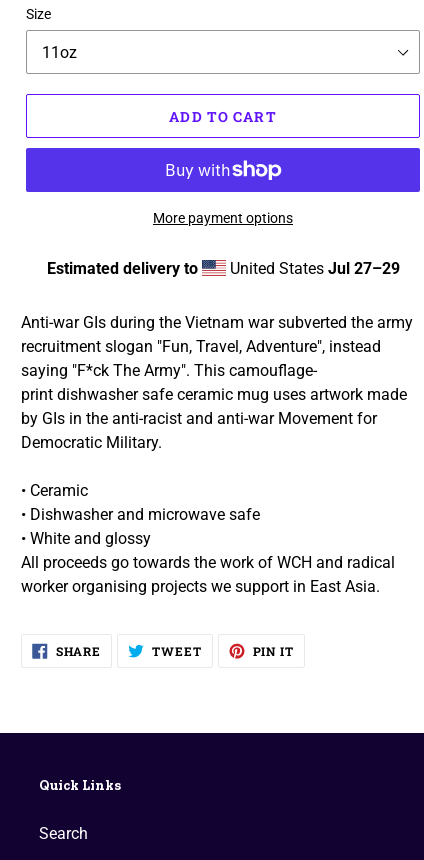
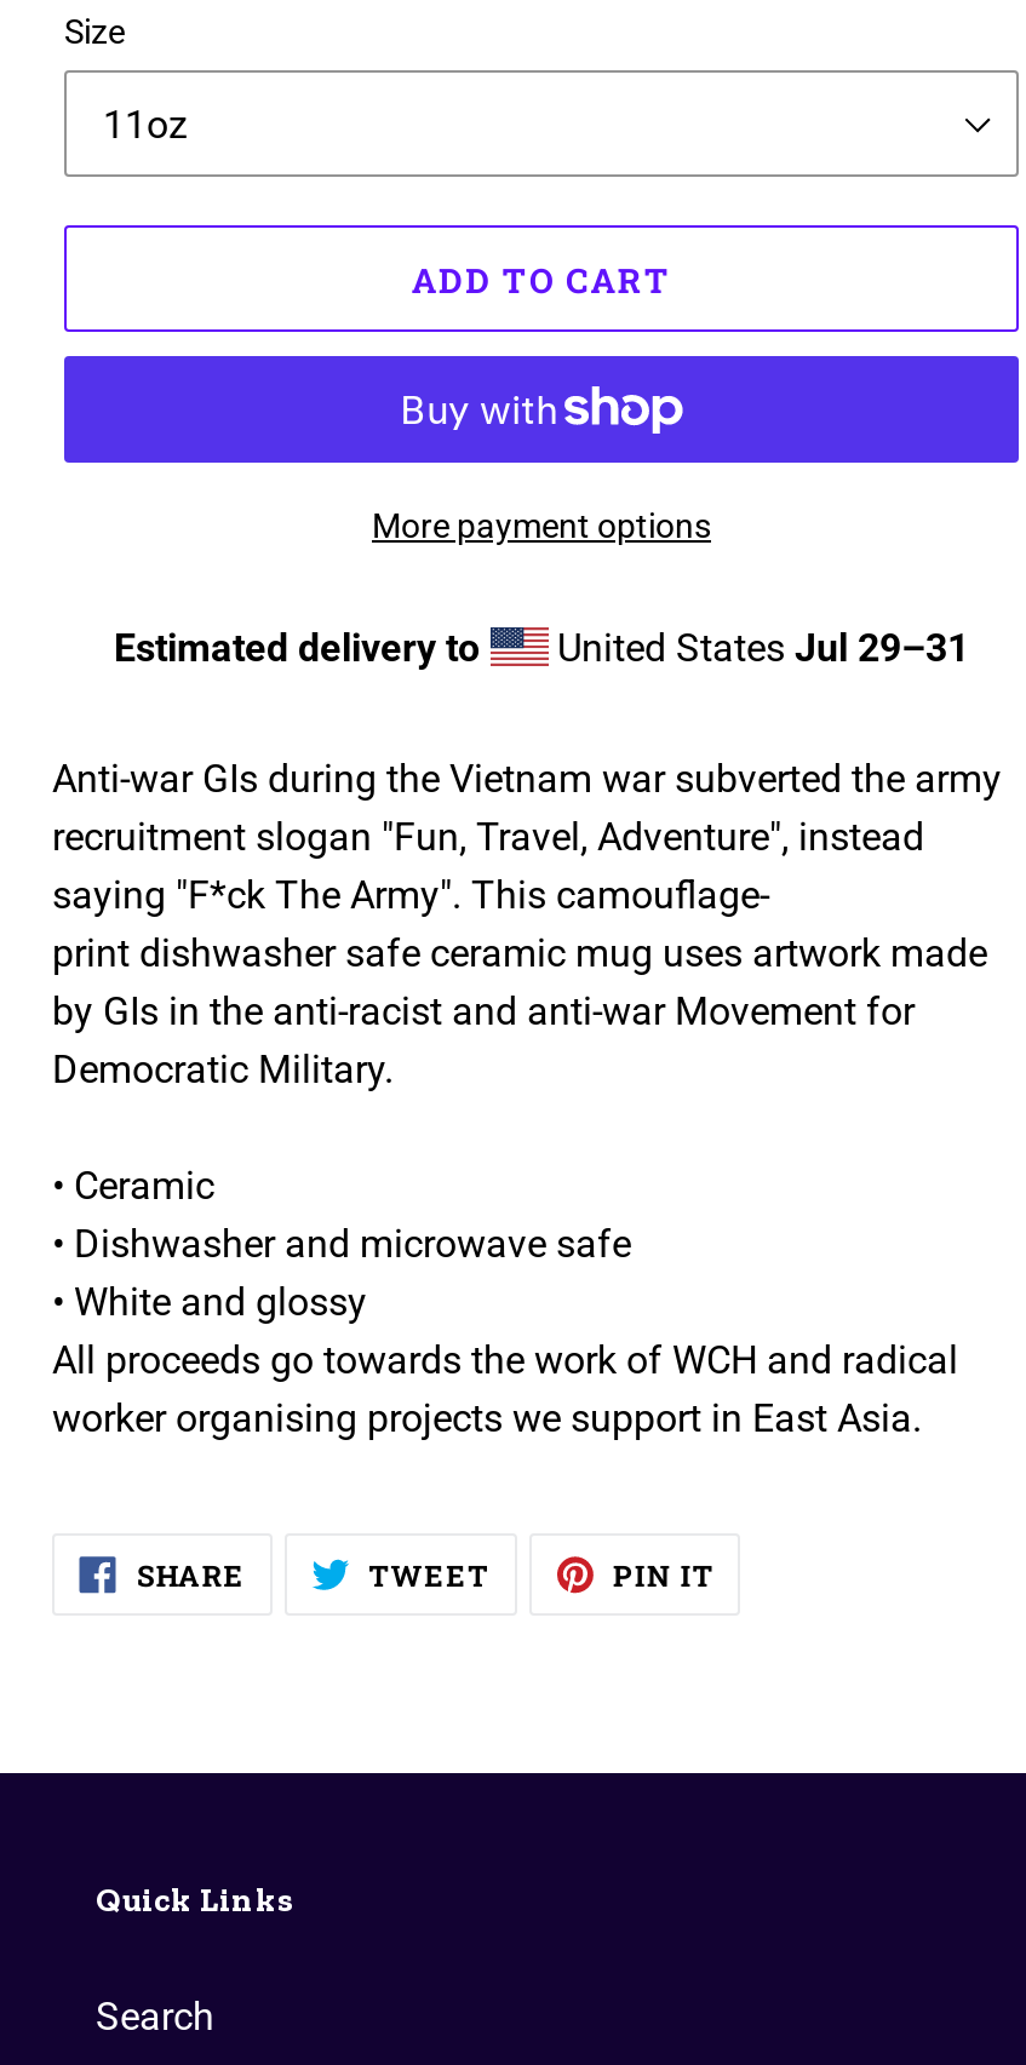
[225,259,399,278] United States Jul 27–29 -> [548,625,969,671] United States Jul 29–31

